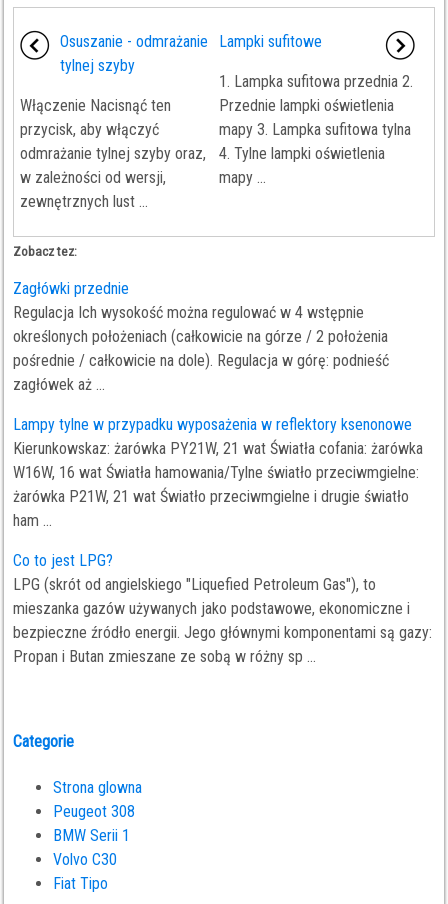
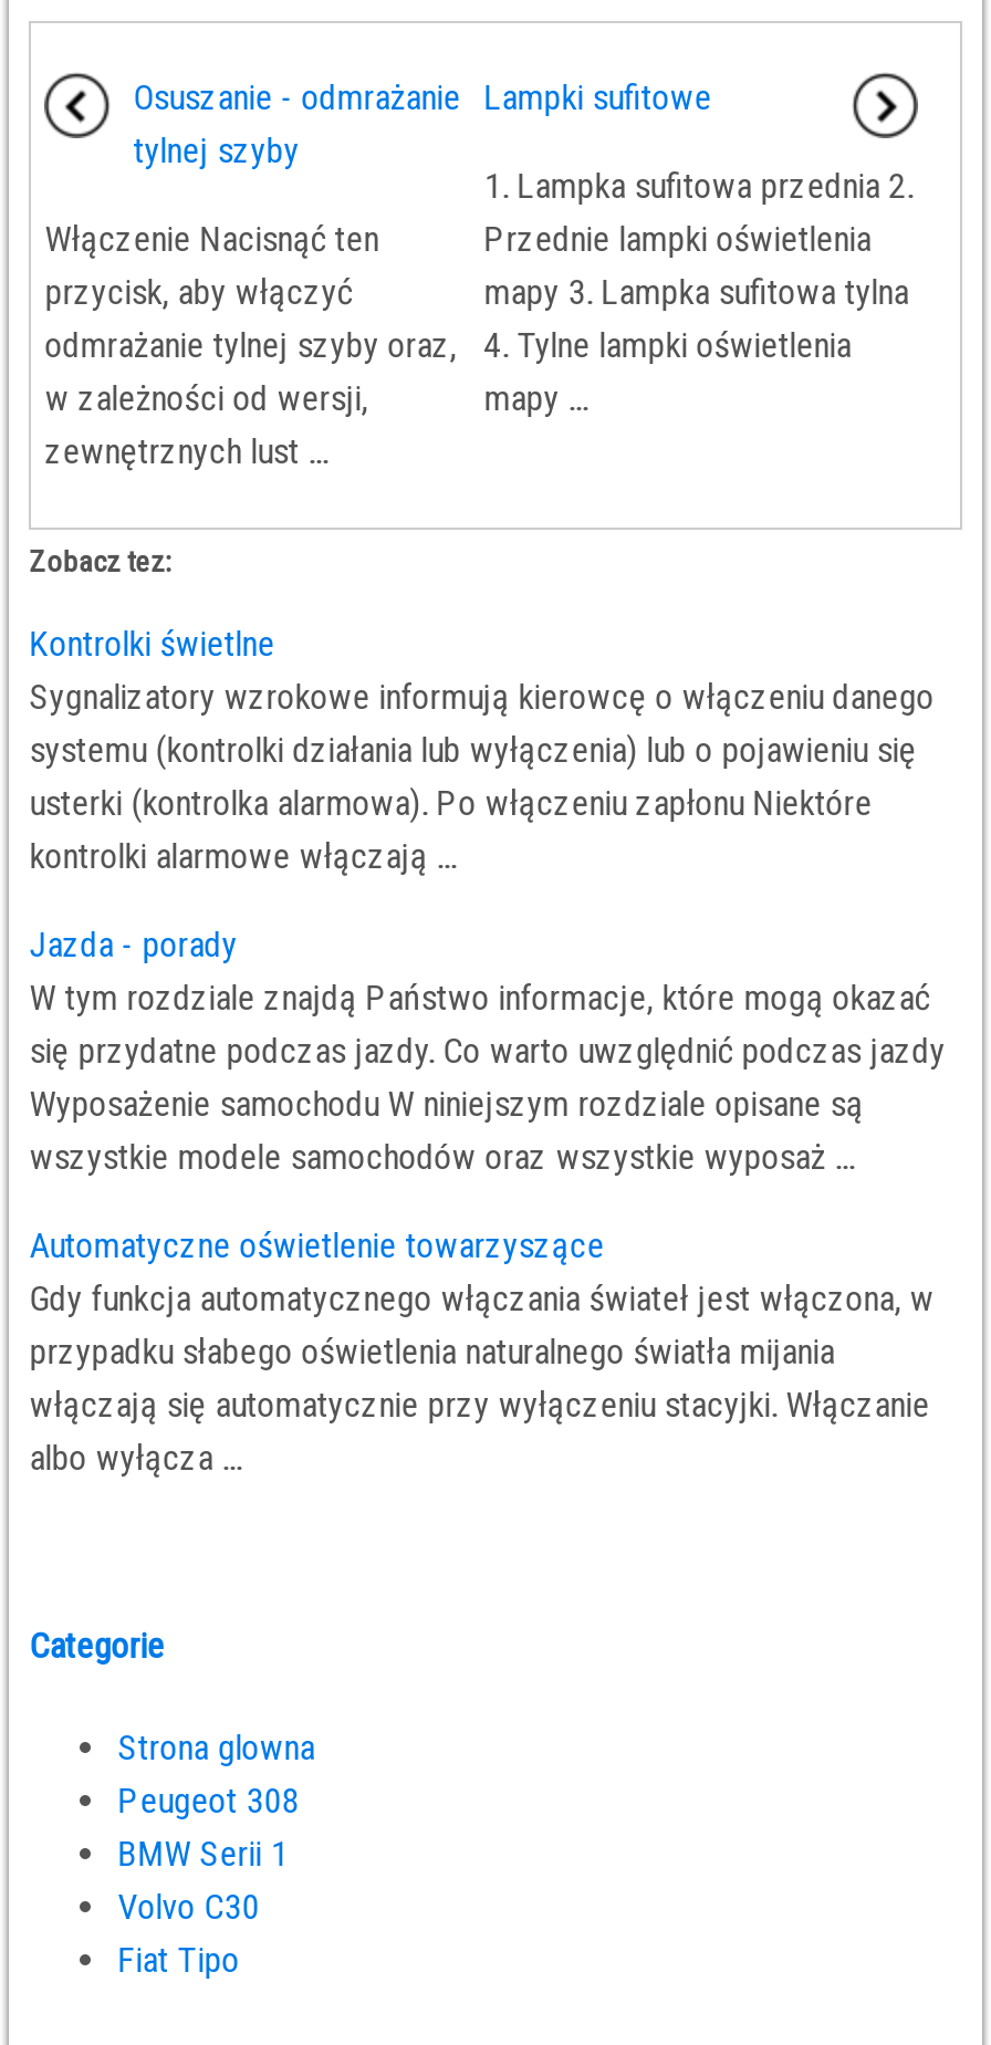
[13,279,389,394] Zagłówki przednie | Regulacja Ich wysokość można regulować w 4 wstępnie | określonych położeniach (całkowicie na górze / 2 położenia | pośrednie / całkowicie na dole). Regulacja w górę: podnieść | zagłówek aż ... -> [29,623,934,877] Kontrolki świetlne | Sygnalizatory wzrokowe informują kierowcę o włączeniu danego | systemu (kontrolki działania lub wyłączenia) lub o pojawieniu się | usterki (kontrolka alarmowa). Po włączeniu zapłonu Niektóre | kontrolki alarmowe włączają ...
[13,415,423,530] Lampy tylne w przypadku wyposażenia w reflektory ksenonowe | Kierunkowskaz: żarówka PY21W, 21 wat Światła cofania: żarówka | W16W, 16 wat Światła hamowania/Tylne światło przeciwmgielne: | żarówka P21W, 21 wat Światło przeciwmgielne i drugie światło | ham ... -> [29,924,945,1178] Jazda - porady | W tym rozdziale znajdą Państwo informacje, które mogą okazać | się przydatne podczas jazdy. Co warto uwzględnić podczas jazdy | Wyposażenie samochodu W niniejszym rozdziale opisane są | wszystkie modele samochodów oraz wszystkie wyposaż ...
[13,551,432,666] Co to jest LPG? | LPG (skrót od angielskiego "Liquefied Petroleum Gas"), to | mieszanka gazów używanych jako podstawowe, ekonomiczne i | bezpieczne źródło energii. Jego głównymi komponentami są gazy: | Propan i Butan zmieszane ze sobą w różny sp ... -> [29,1224,934,1479] Automatyczne oświetlenie towarzyszące | Gdy funkcja automatycznego włączania świateł jest włączona, w | przypadku słabego oświetlenia naturalnego światła mijania | włączają się automatycznie przy wyłączeniu stacyjki. Włączanie | albo wyłącza ...

